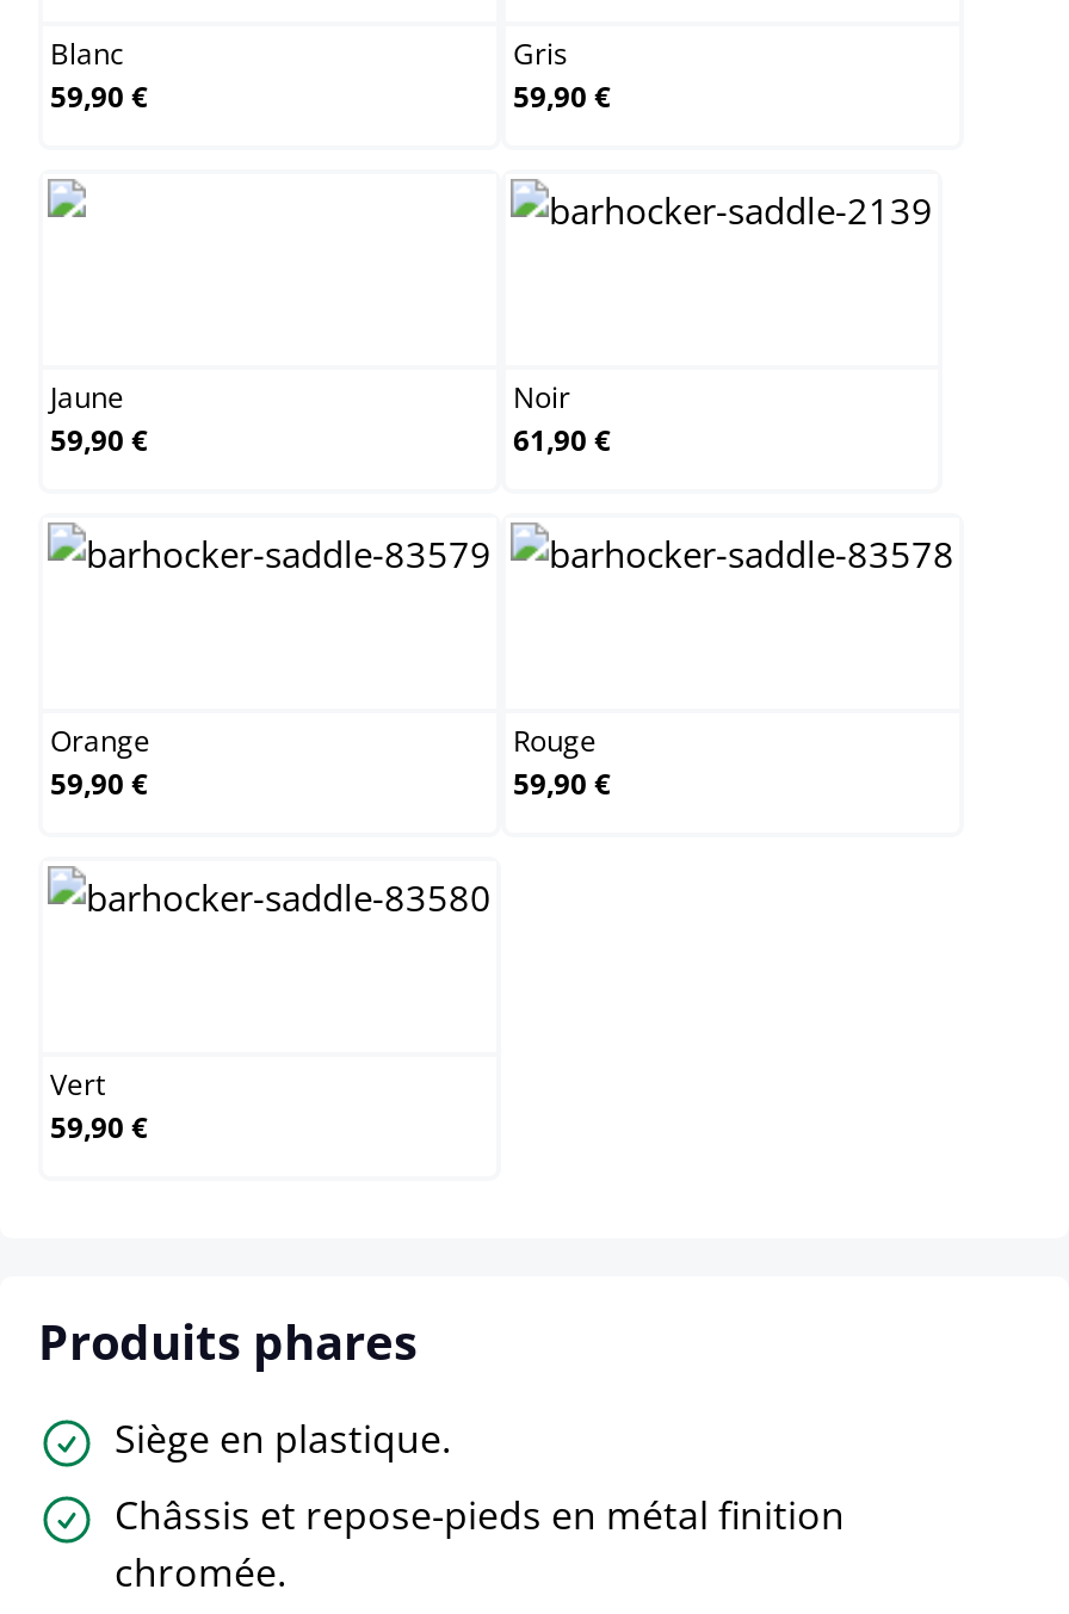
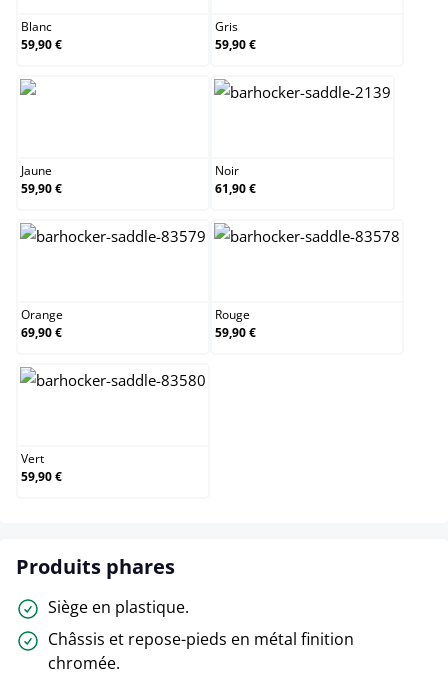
[50,763,148,804] 59,90 € -> [21,324,62,341] 69,90 €

